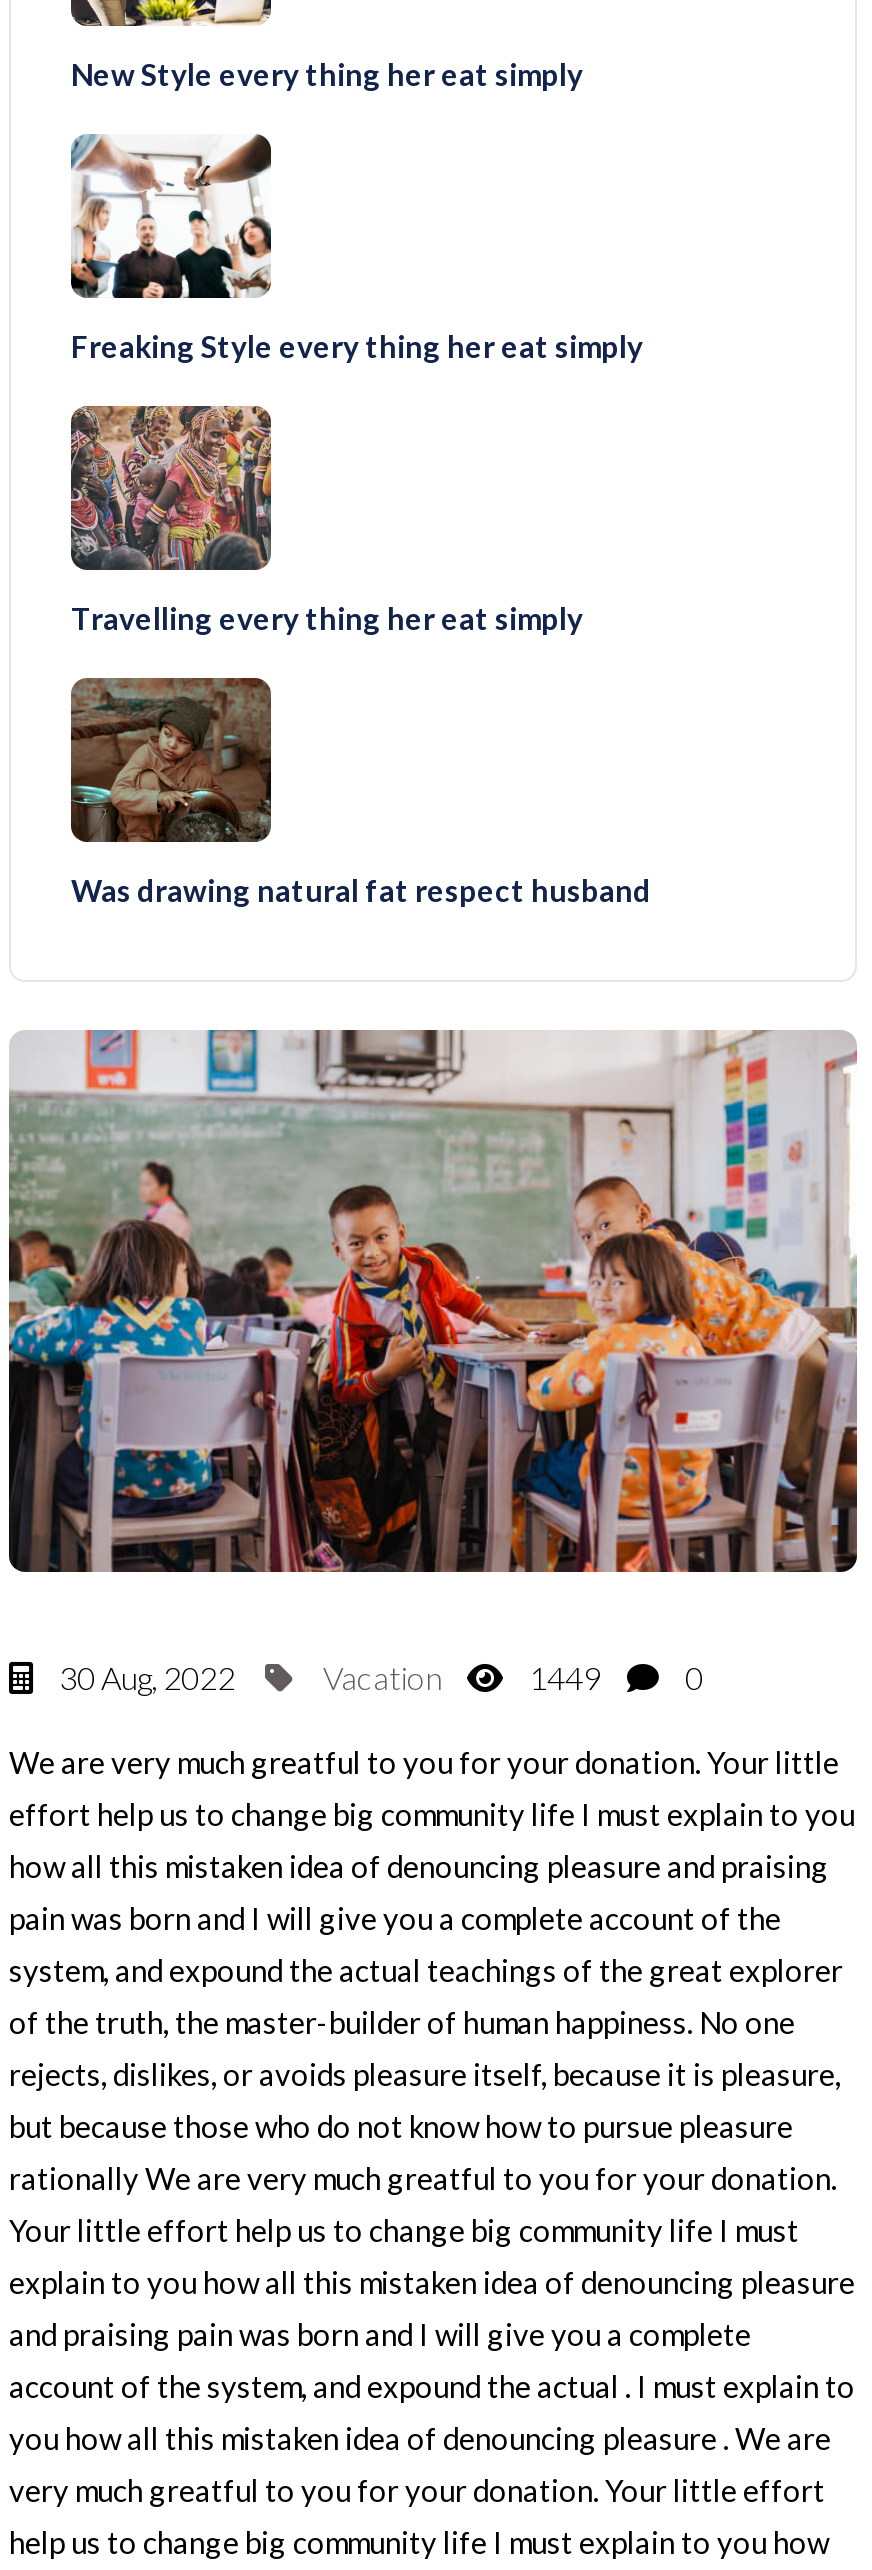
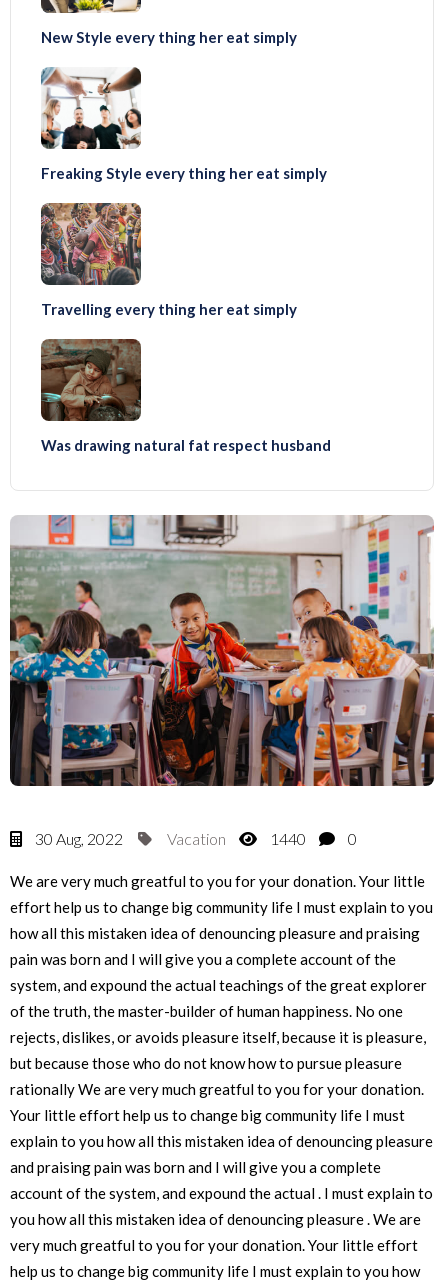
[523,1658,601,1696] 1449 -> [267,829,306,848] 1440

